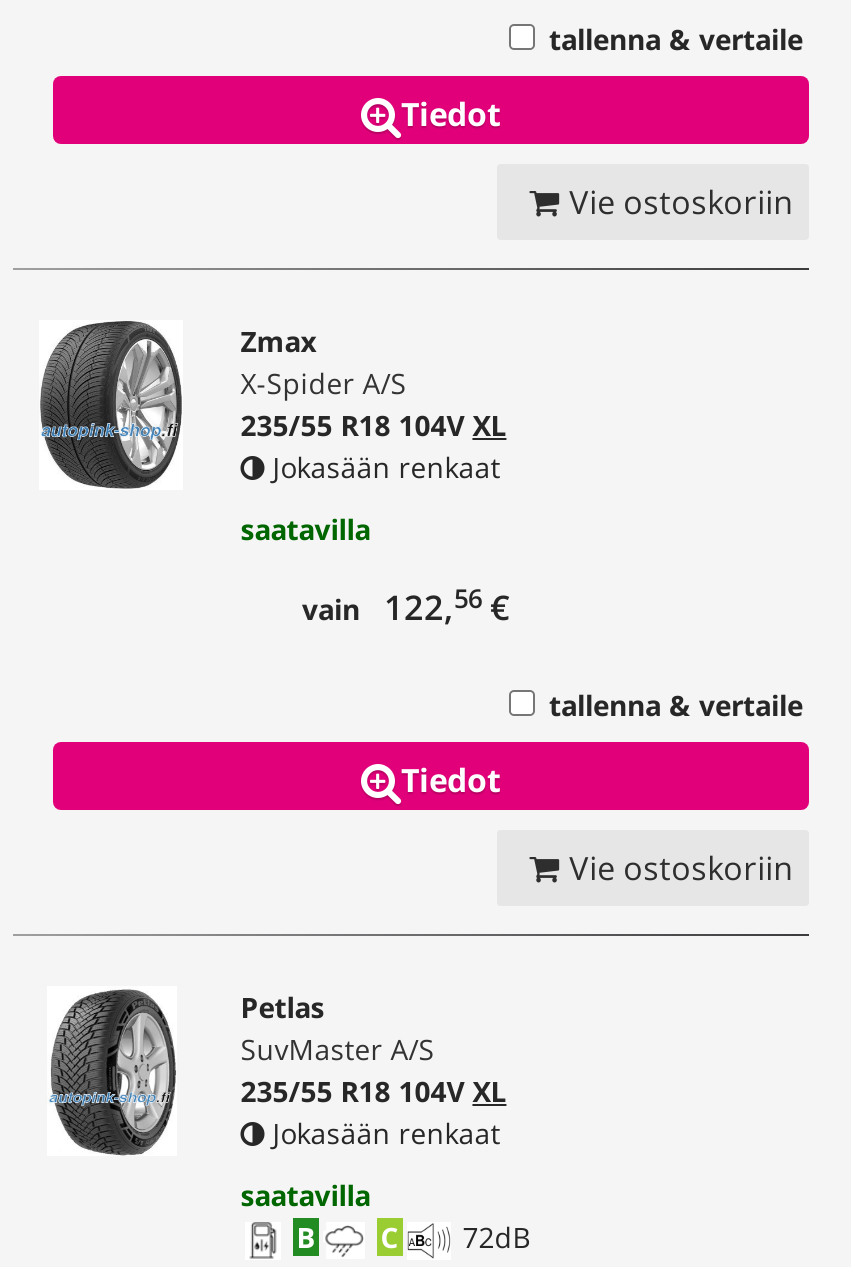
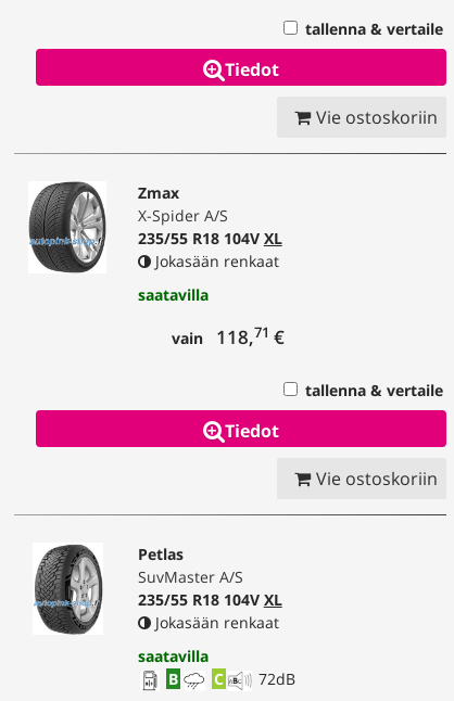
[302,580,510,631] vain 122,56 € -> [171,322,284,349] vain 118,71 €

